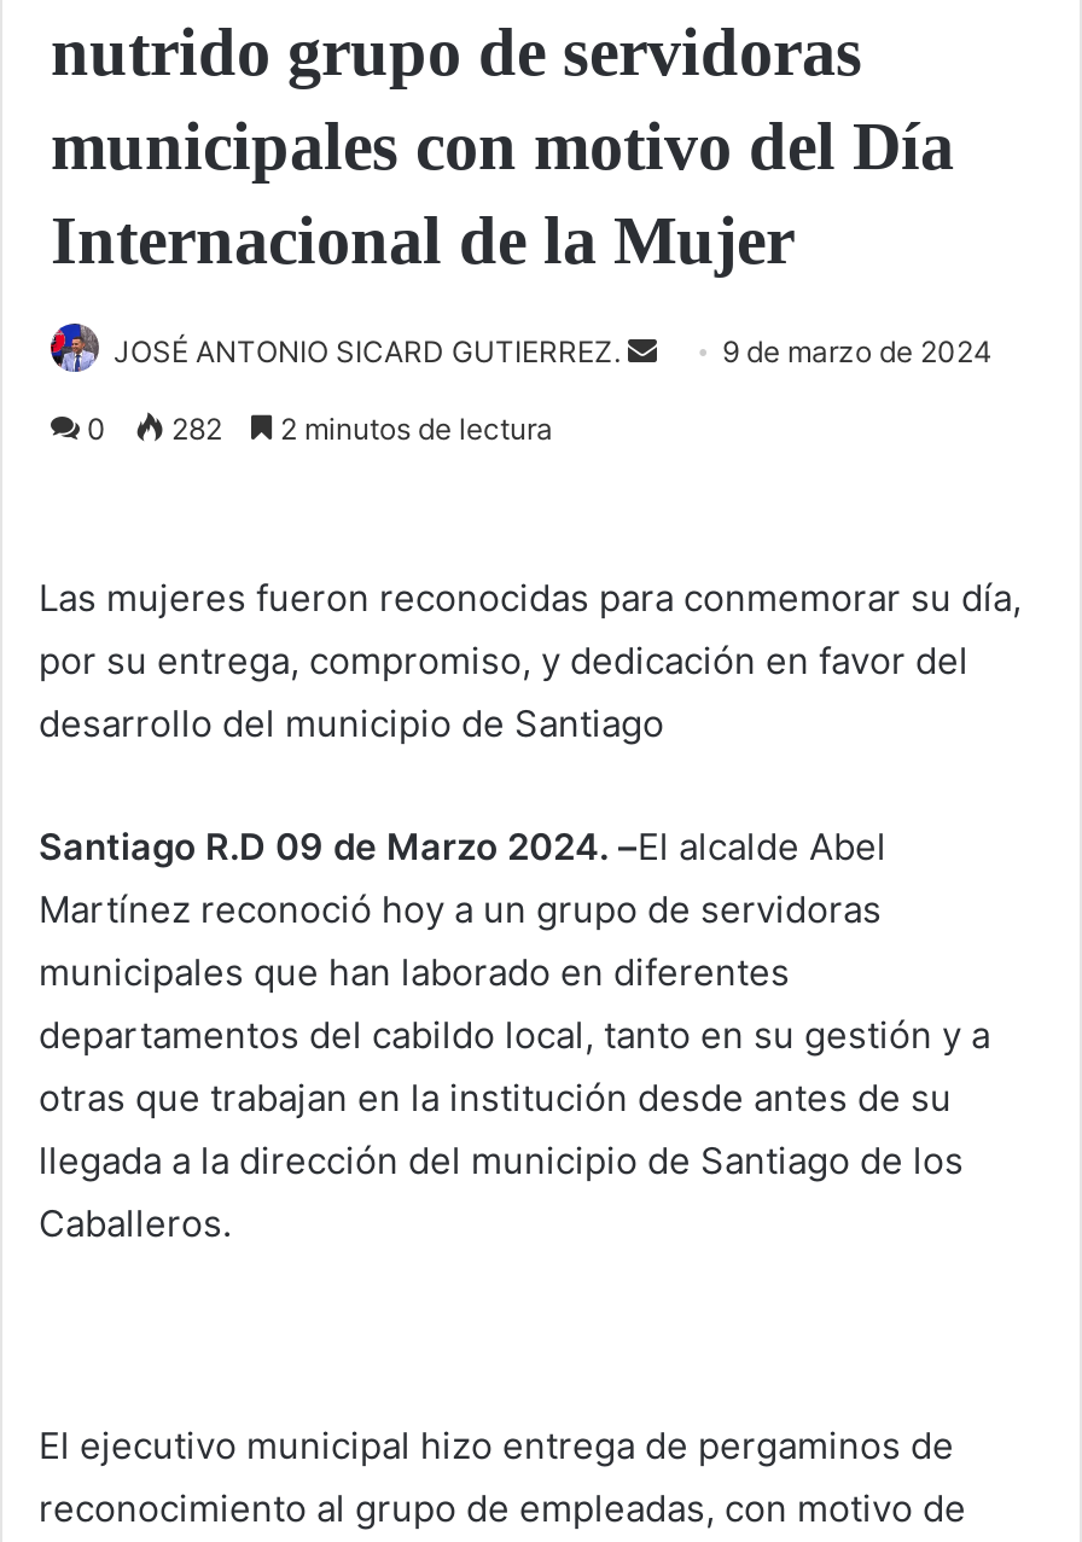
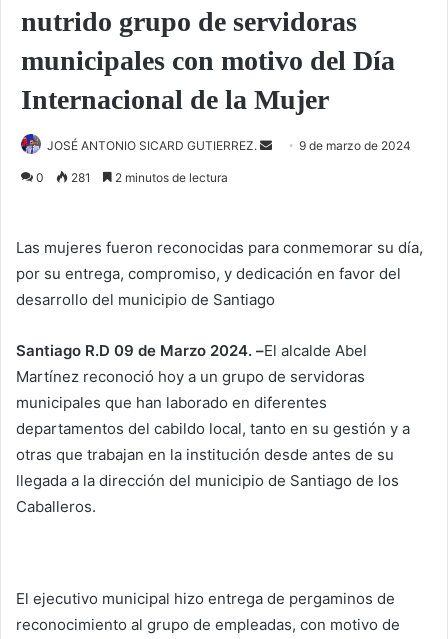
[87,410,553,447] 0 282 2 minutos de lectura -> [36,170,228,185] 0 281 2 minutos de lectura

